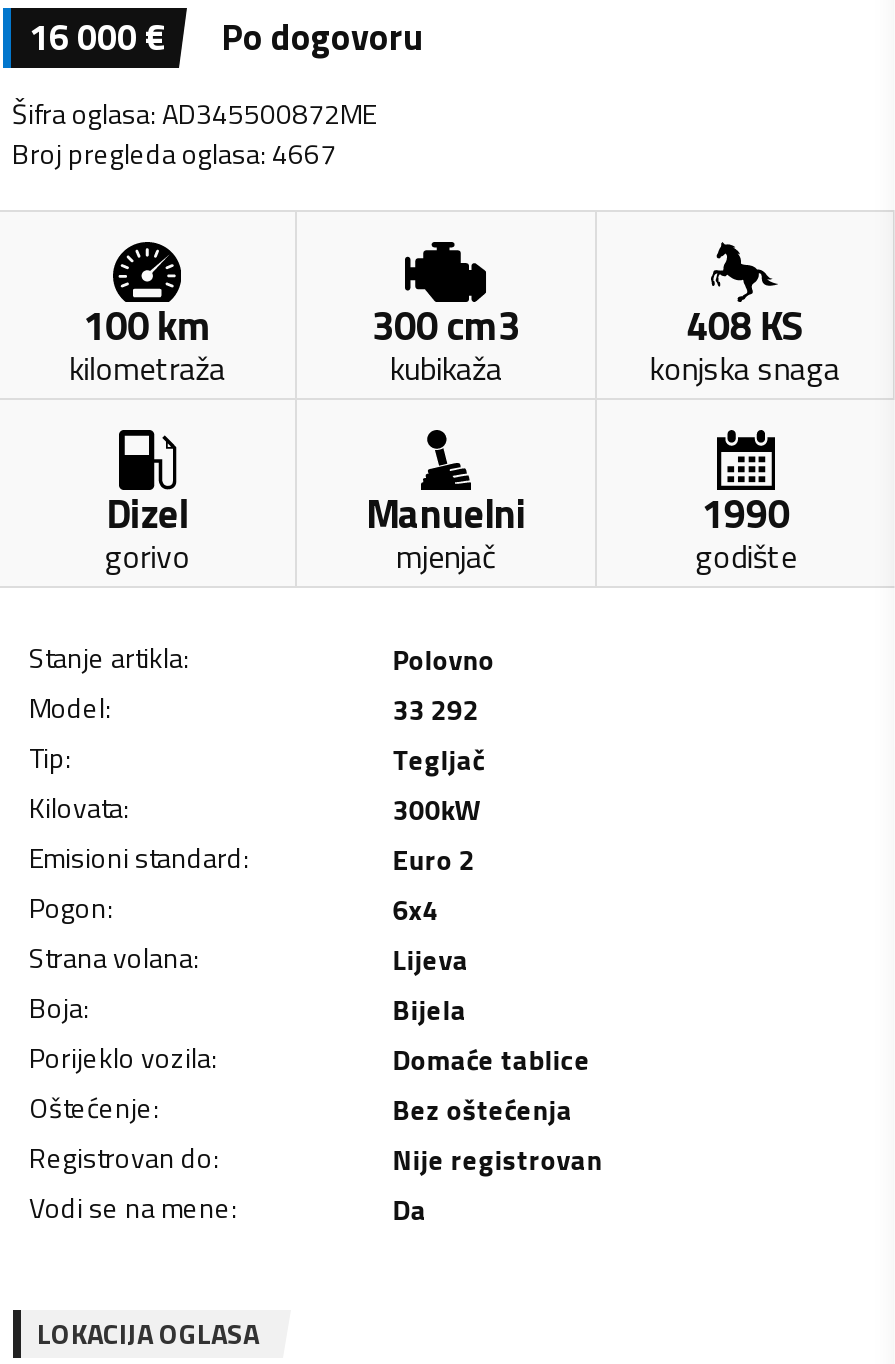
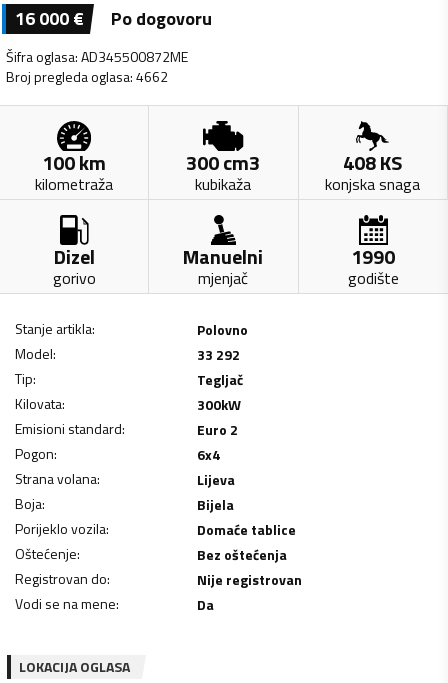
[12,133,336,175] Broj pregleda oglasa: 4667 -> [6,66,168,87] Broj pregleda oglasa: 4662

